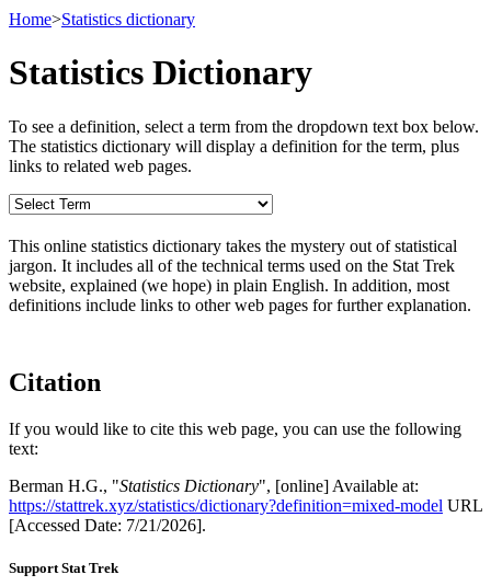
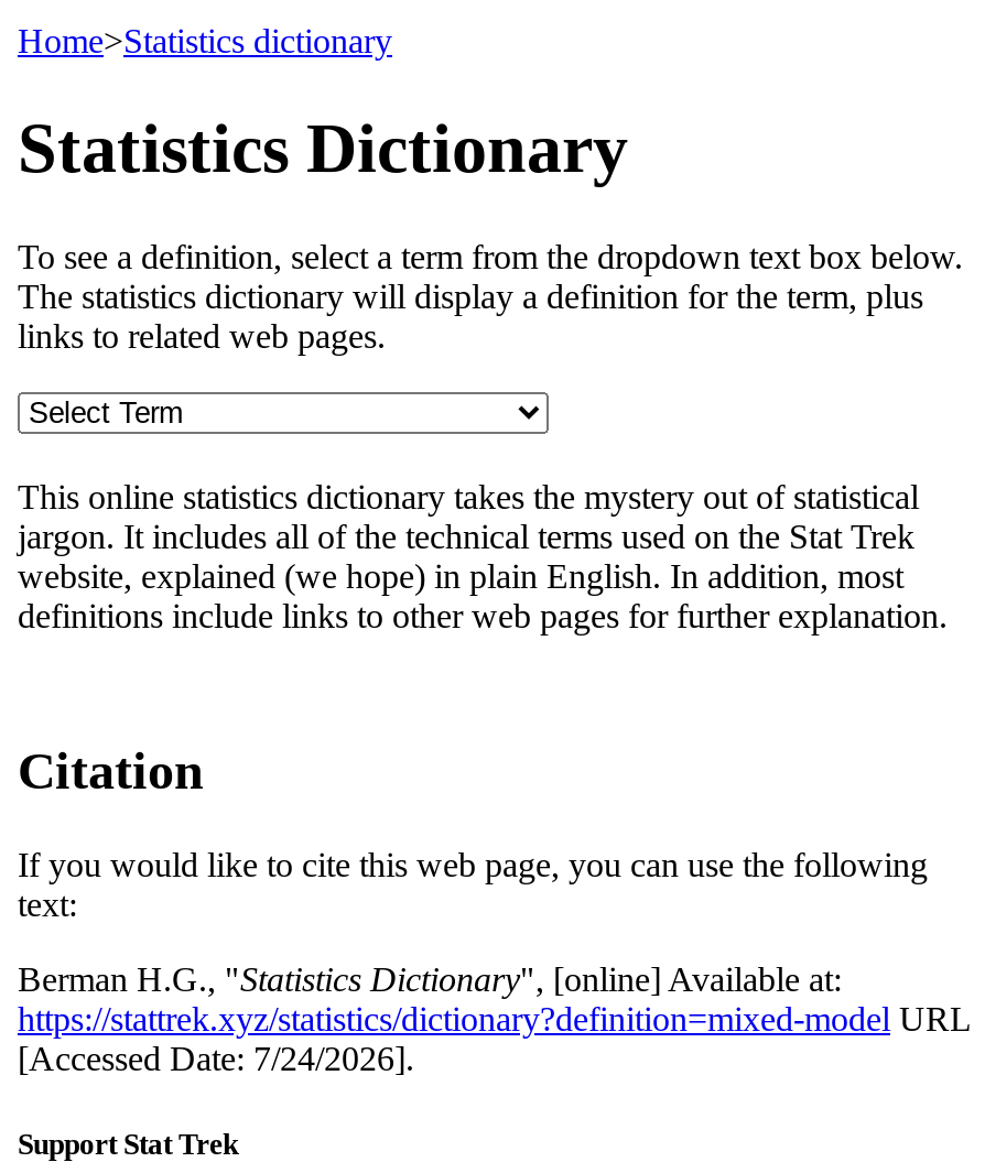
[9,515,206,534] [Accessed Date: 7/21/2026]. -> [18,1039,414,1076] [Accessed Date: 7/24/2026].

